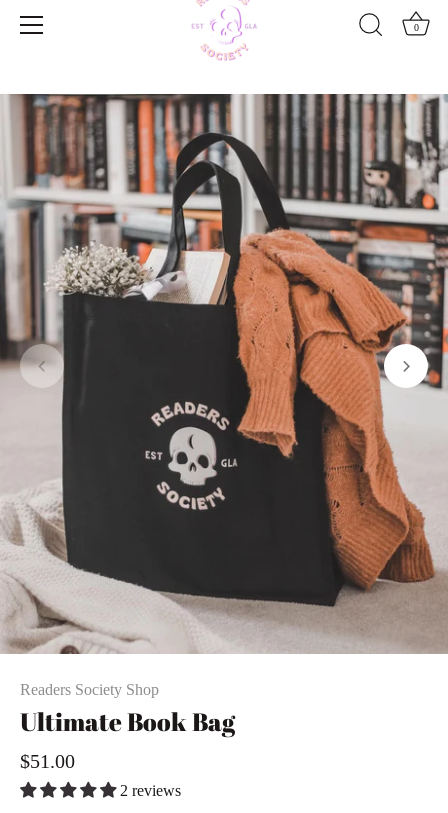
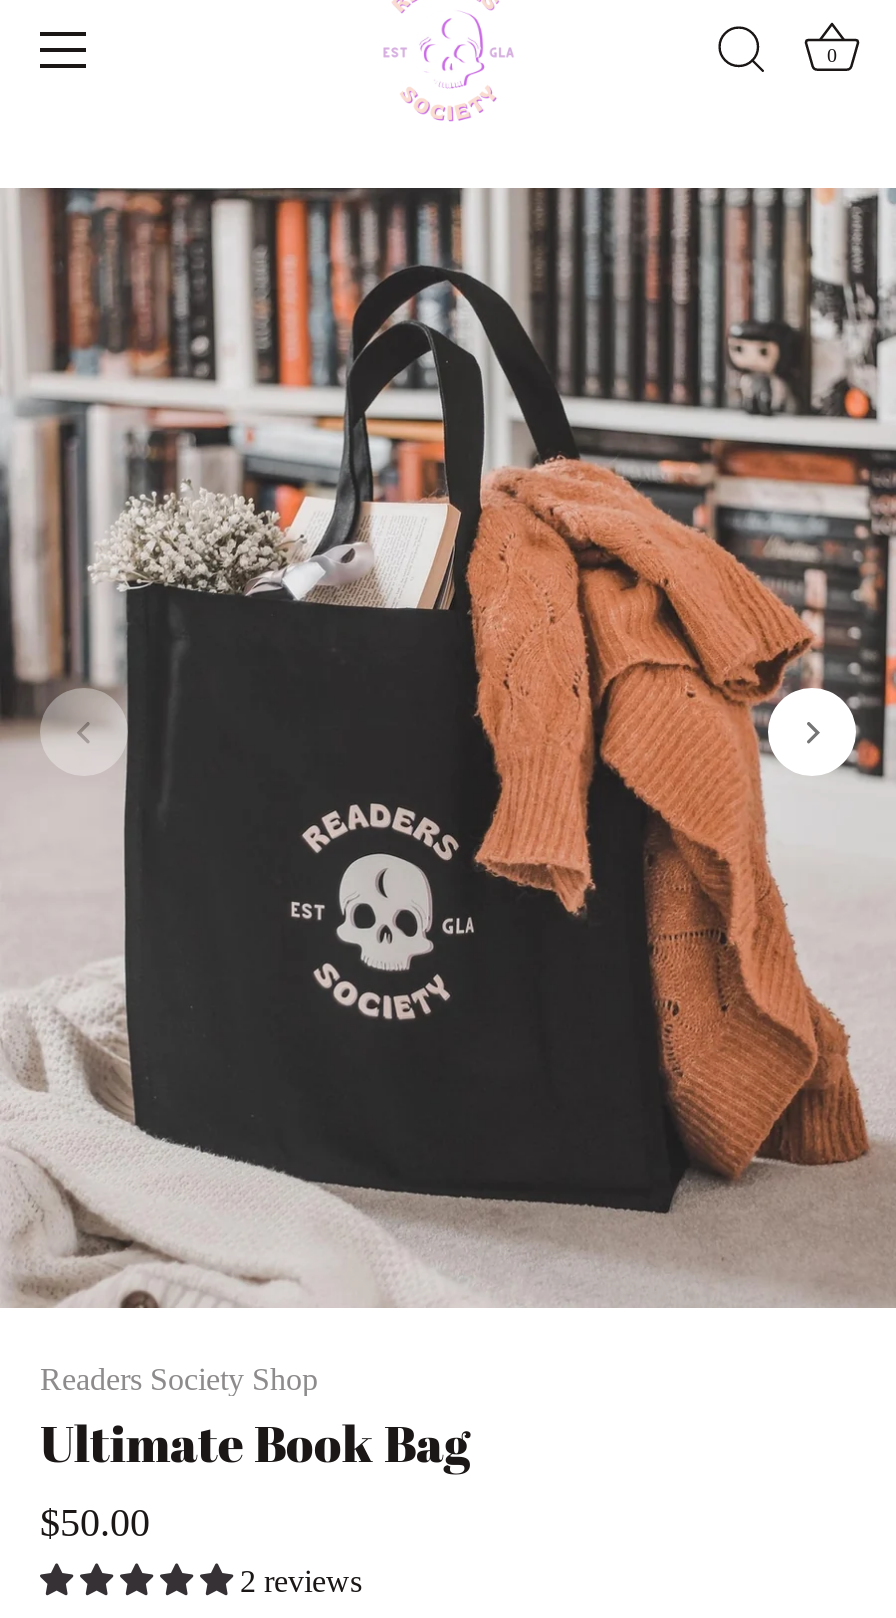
[20,750,75,772] $51.00 -> [40,1500,150,1544] $50.00

